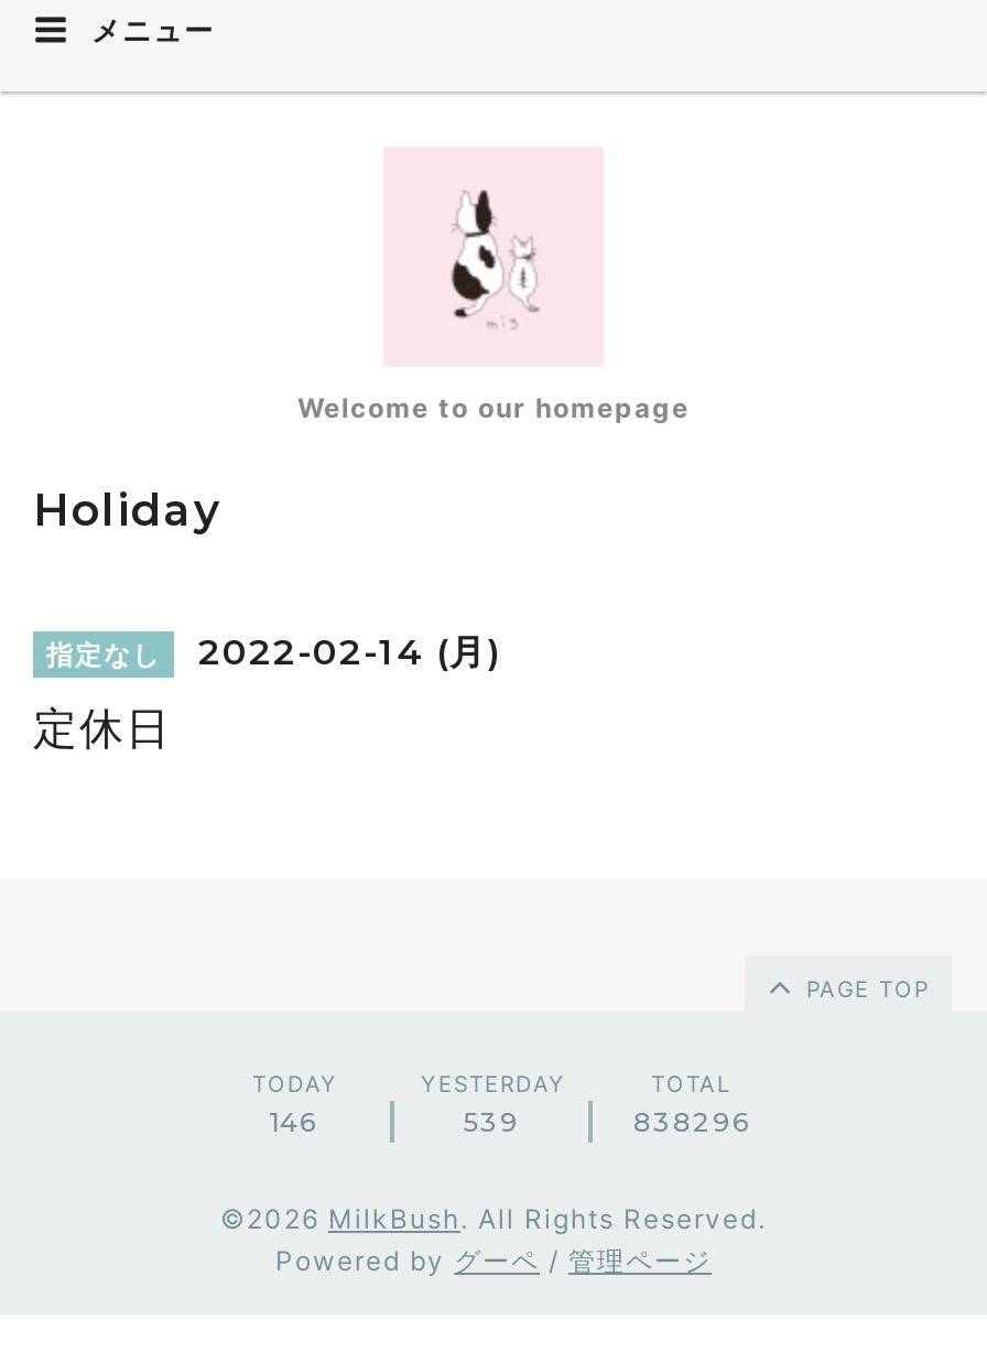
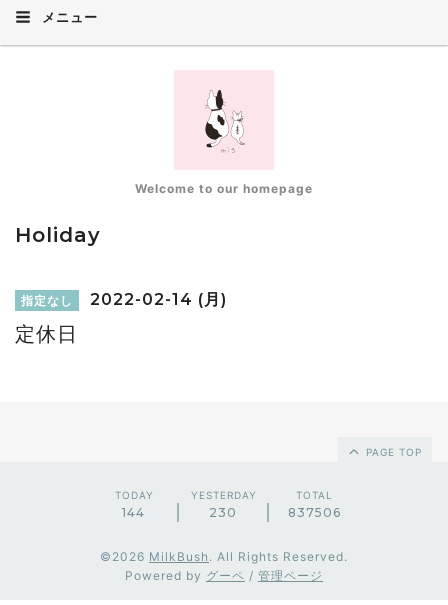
[269,1105,317,1138] 146 -> [121,505,144,520] 144
[463,1105,520,1138] 539 -> [209,505,237,520] 230
[633,1105,750,1138] 838296 -> [287,505,340,520] 837506

